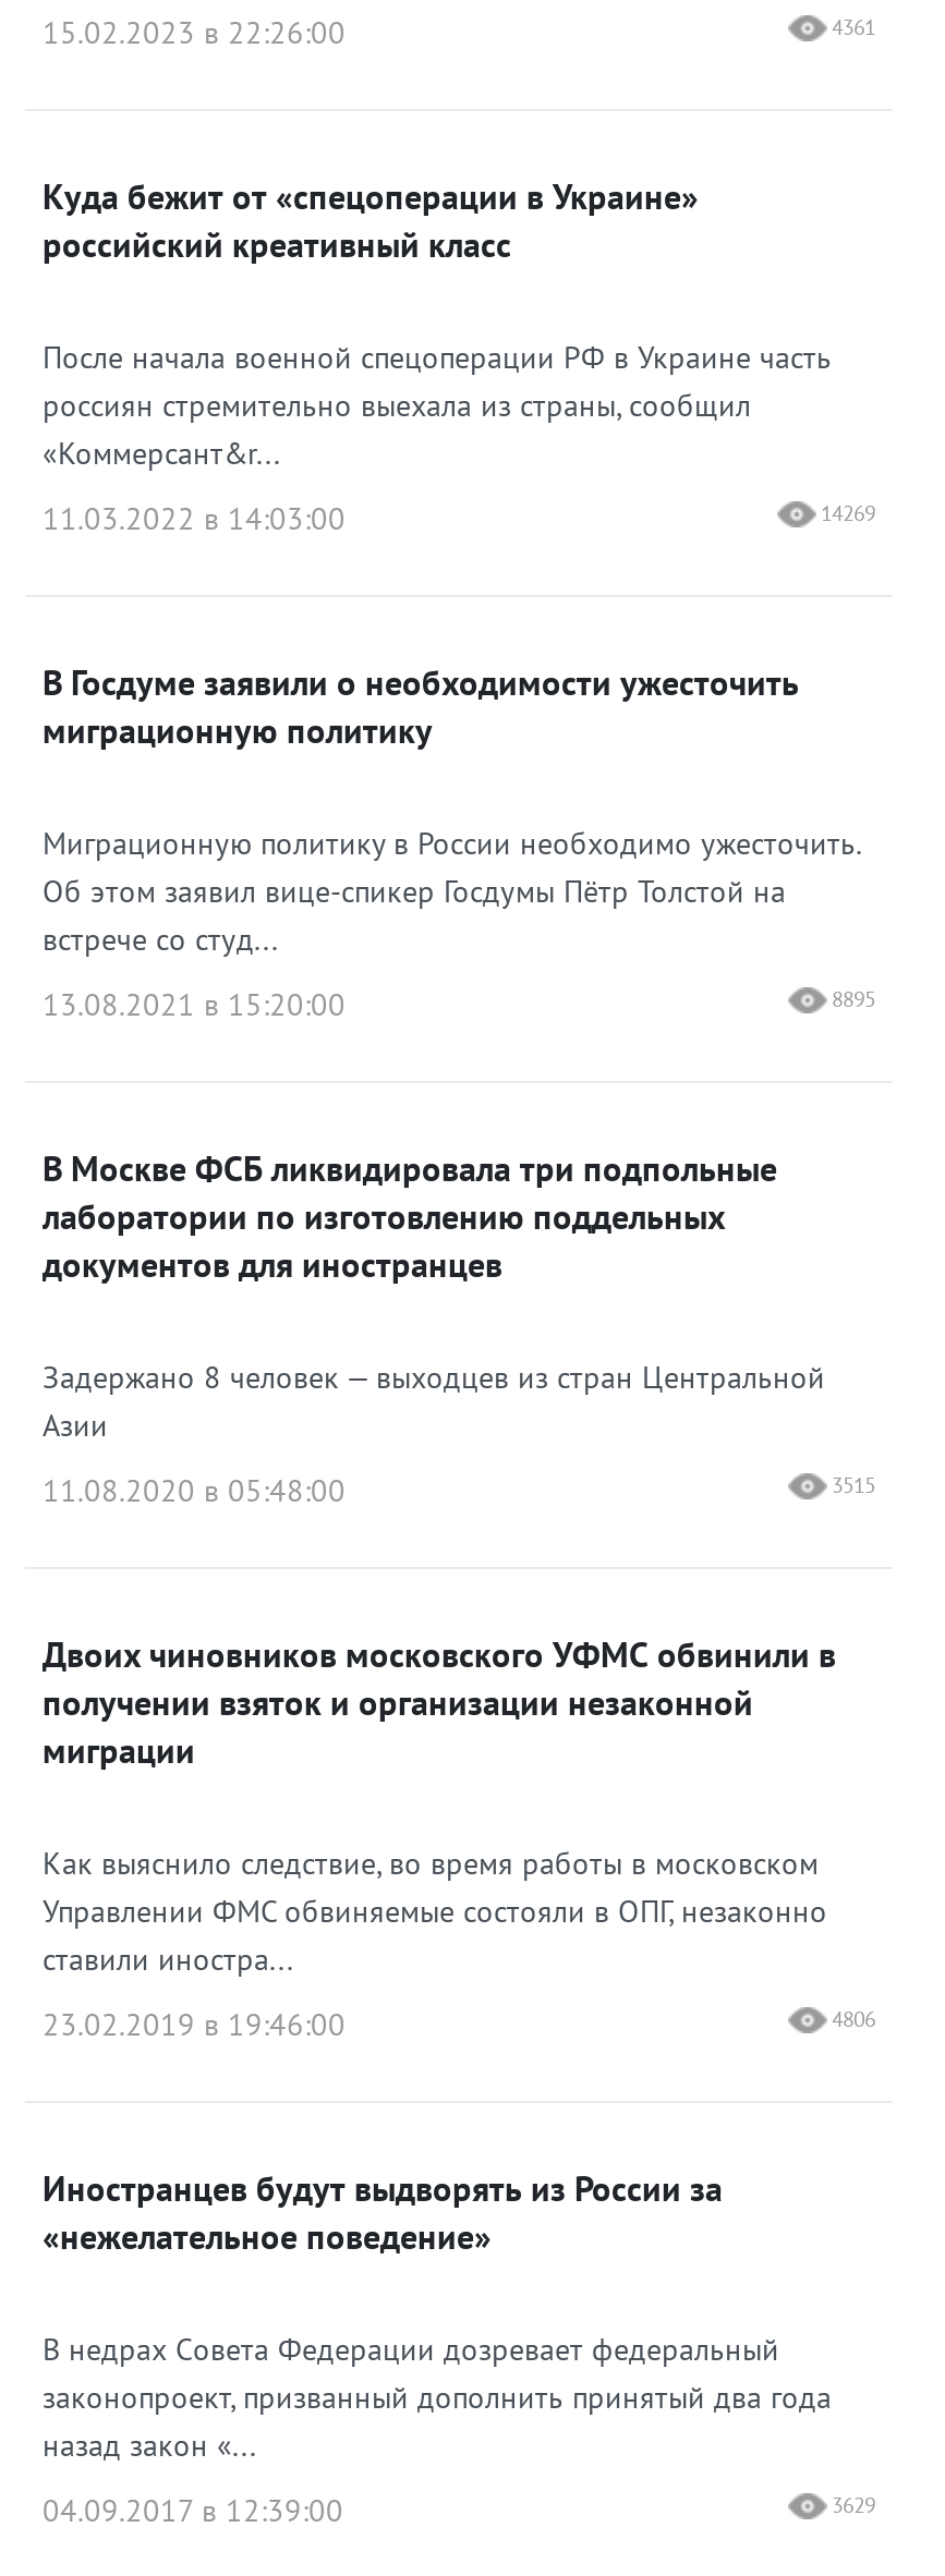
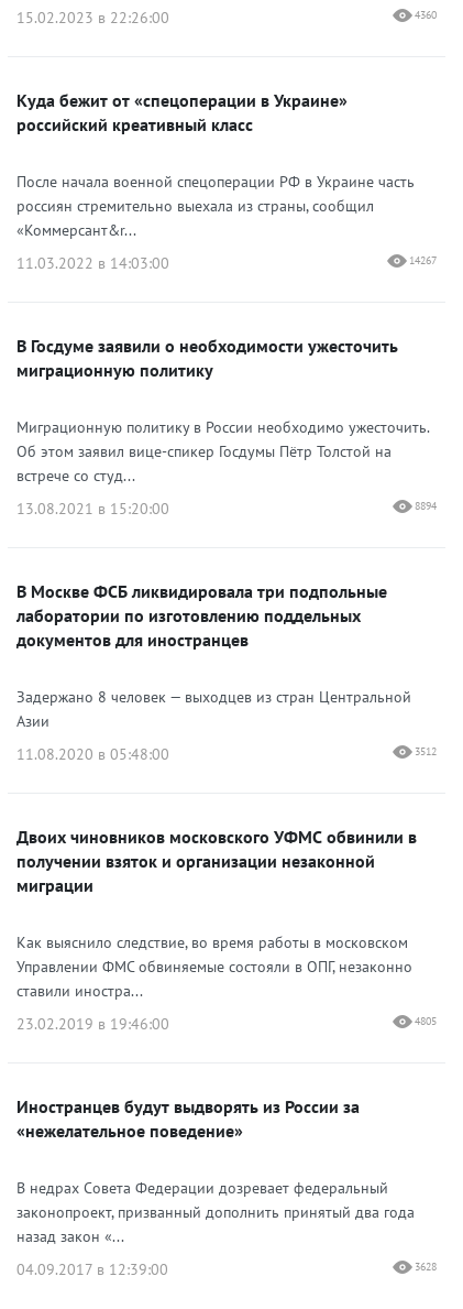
[832,13,875,41] 4361 -> [415,7,437,22] 4360
[821,499,875,527] 14269 -> [409,253,437,267] 14267
[832,985,875,1013] 8895 -> [415,498,437,513] 8894
[832,1471,875,1499] 3515 -> [415,744,437,758] 3512
[832,2005,875,2033] 4806 -> [415,1014,437,1028] 4805
[832,2491,875,2519] 3629 -> [415,1259,437,1274] 3628

